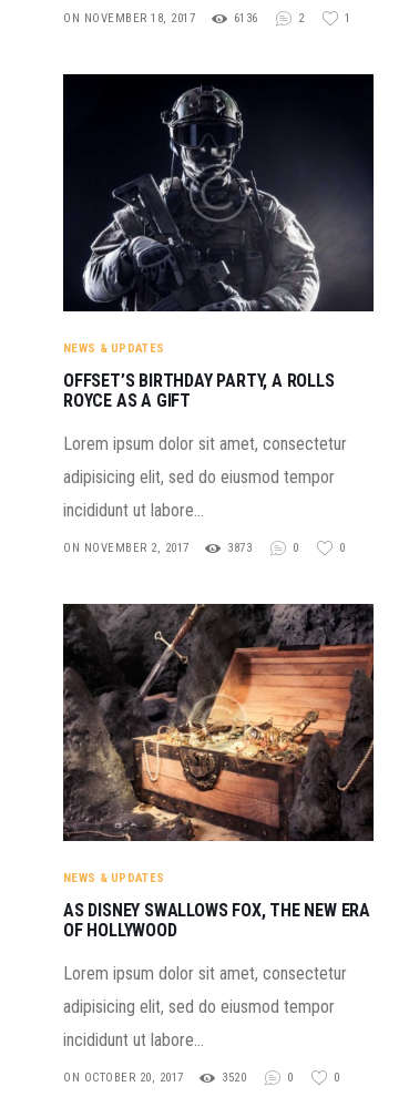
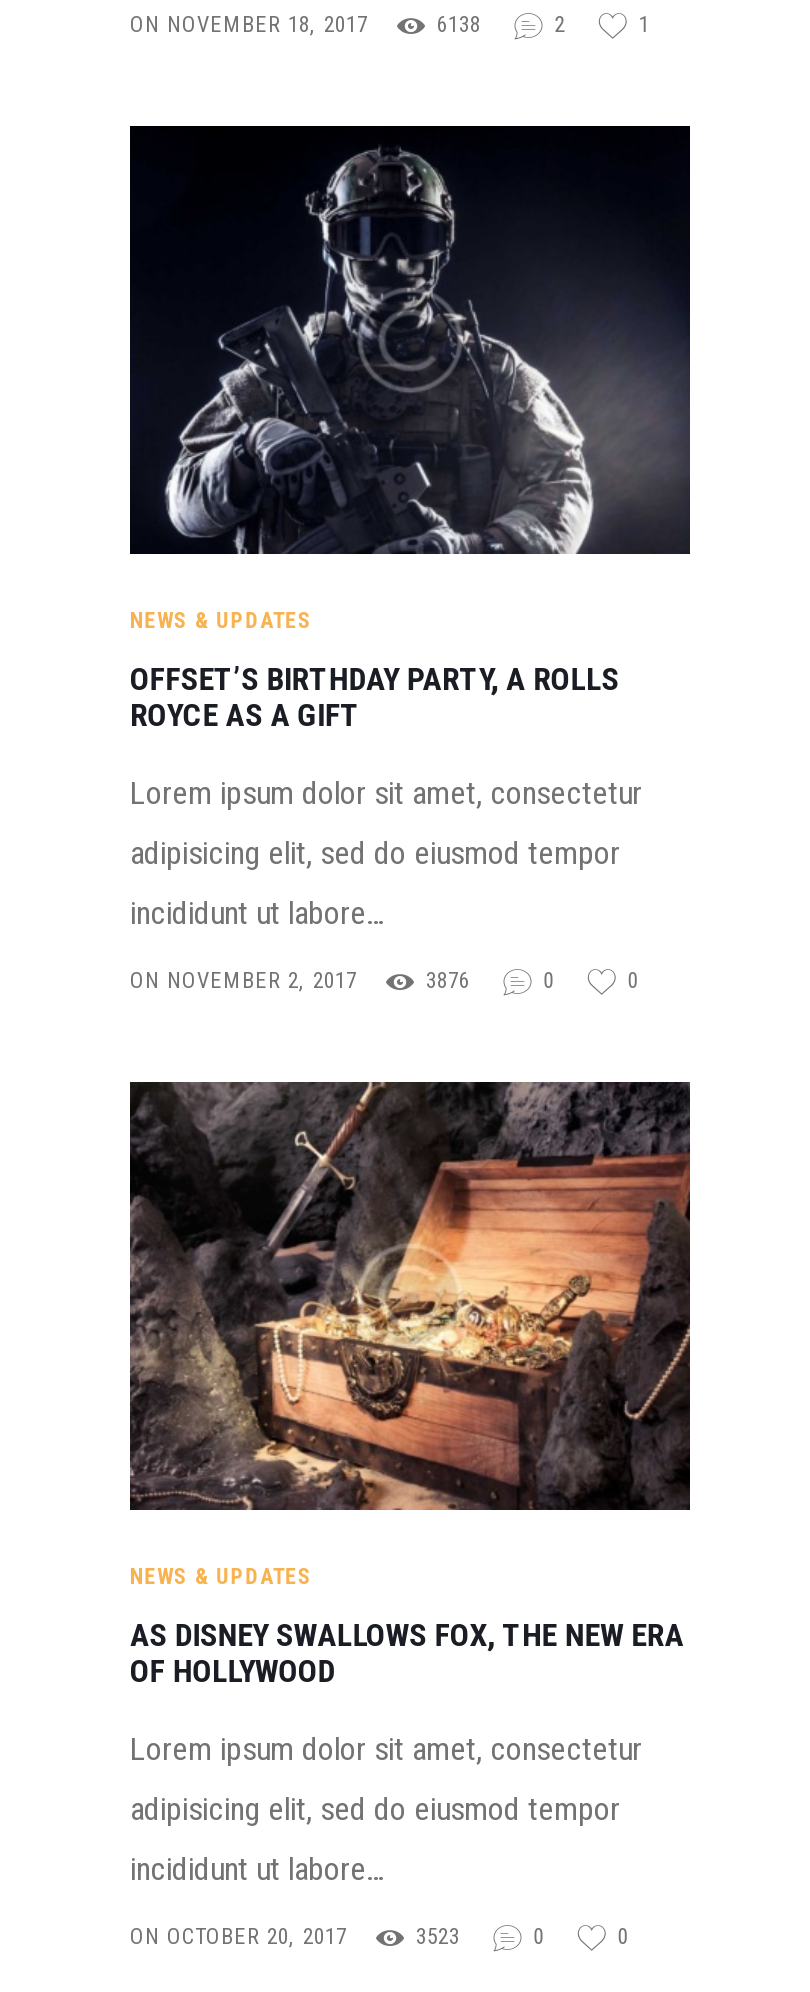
[233,11,258,25] 6136 -> [437,12,481,38] 6138
[227,541,252,555] 3873 -> [426,968,470,994] 3876
[222,1071,246,1085] 3520 -> [416,1924,460,1950] 3523

